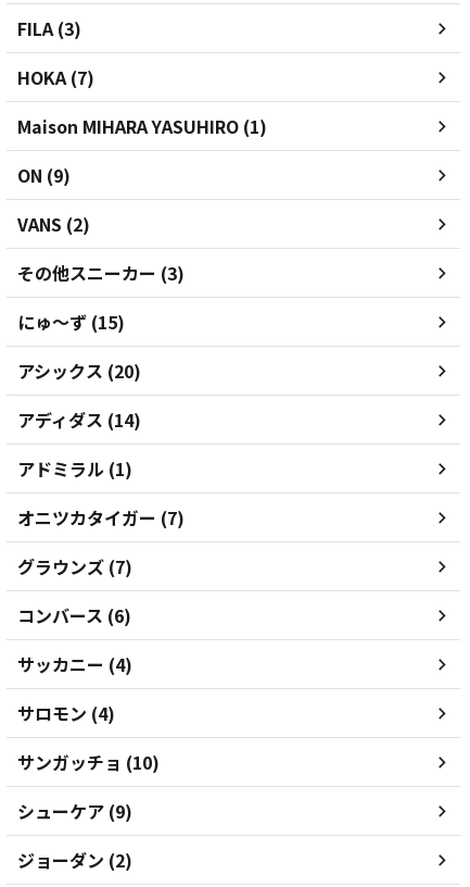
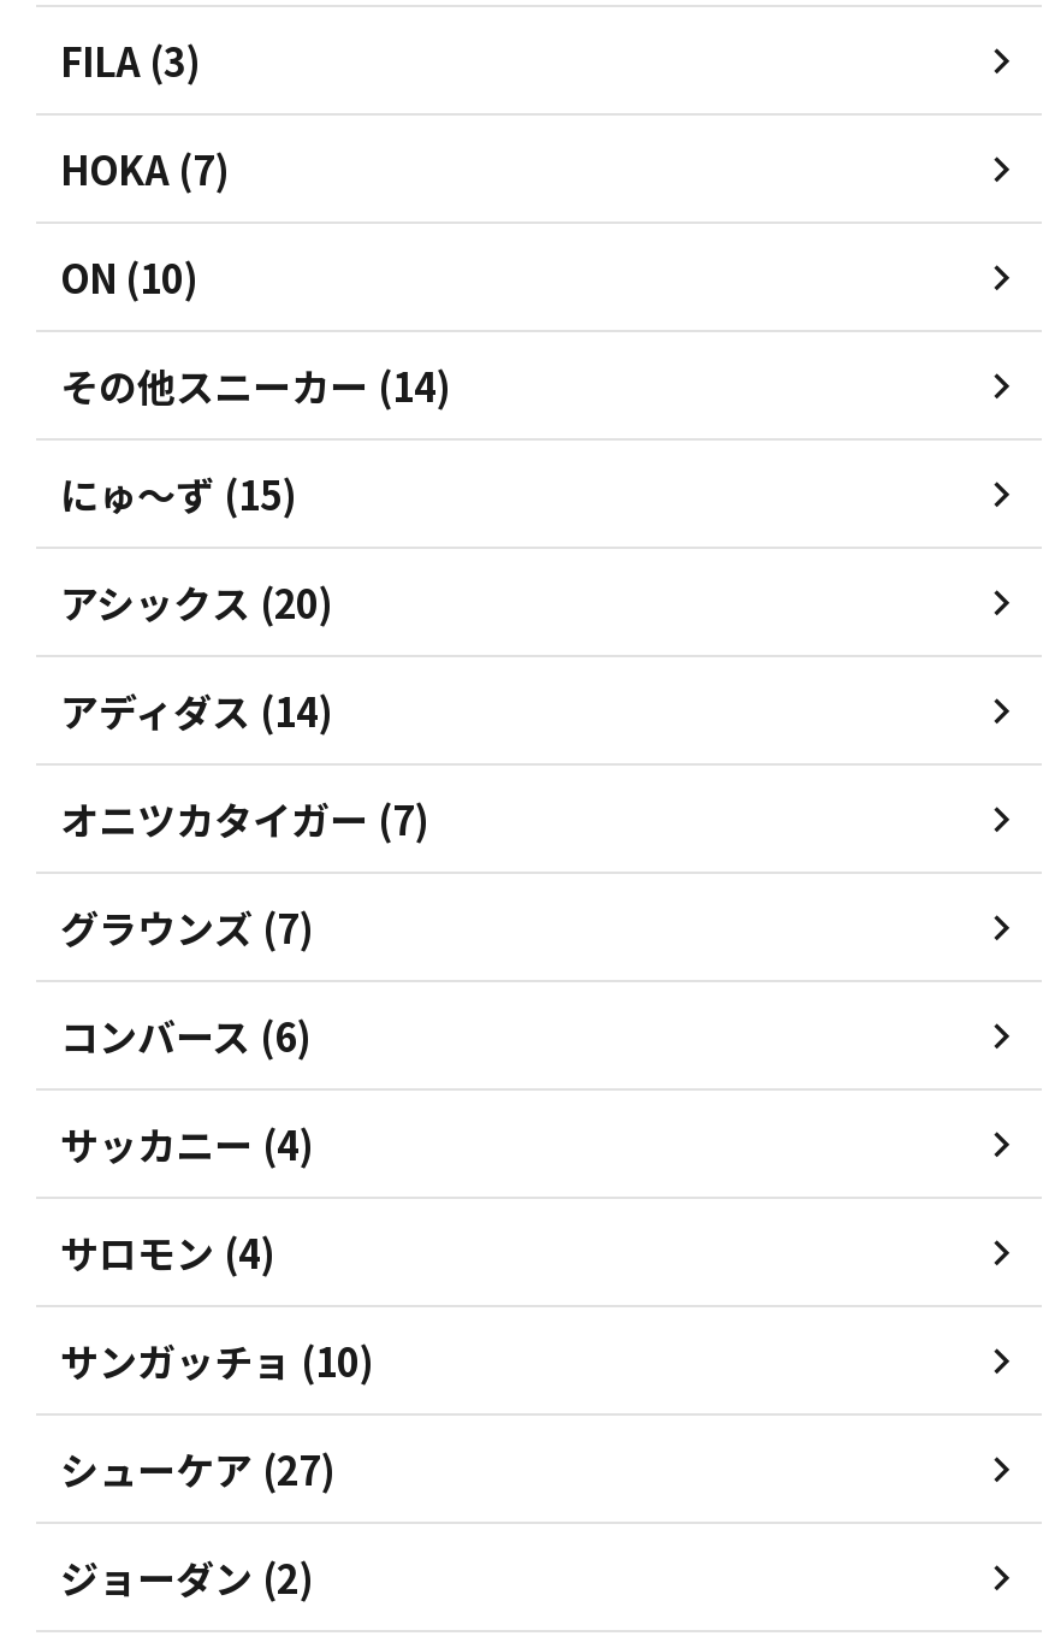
[17,113,267,286] Maison MIHARA YASUHIRO (1) | ON (9) | VANS (2) | その他スニーカー (3) -> [60,248,452,414] ON (10) | その他スニーカー (14)
[17,455,132,482] アドミラル (1) -> none
[17,798,132,824] シューケア (9) -> [60,1440,337,1498] シューケア (27)

